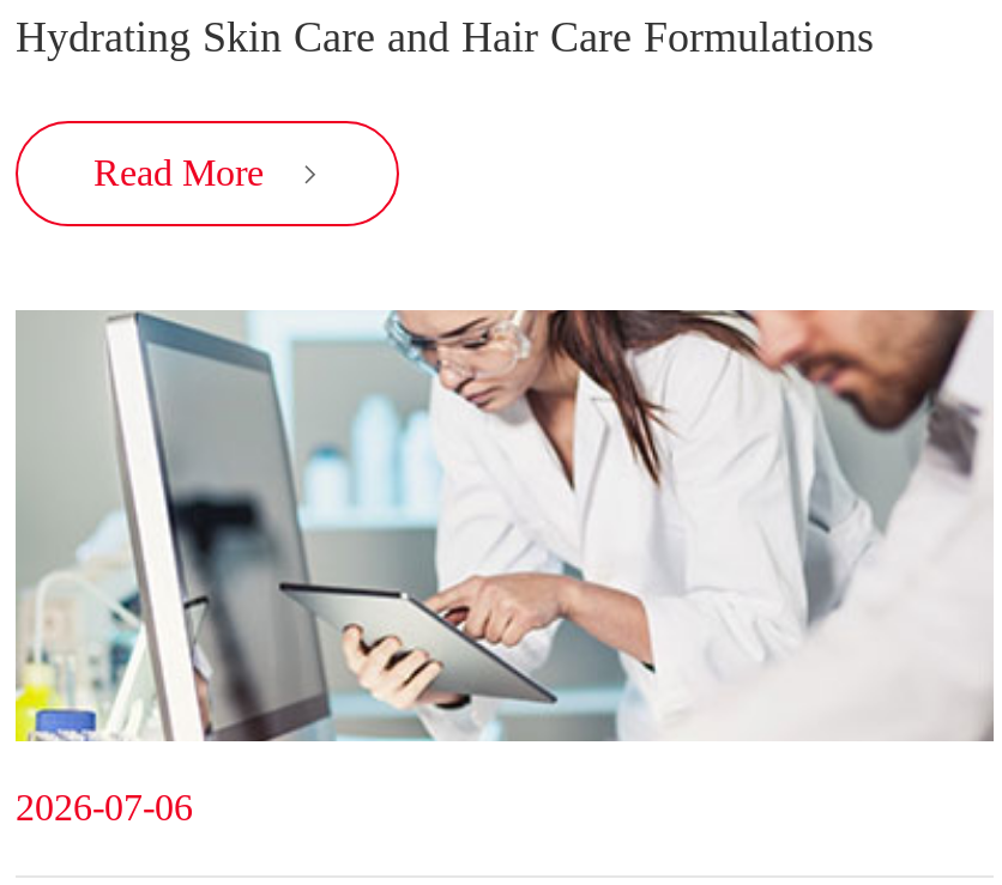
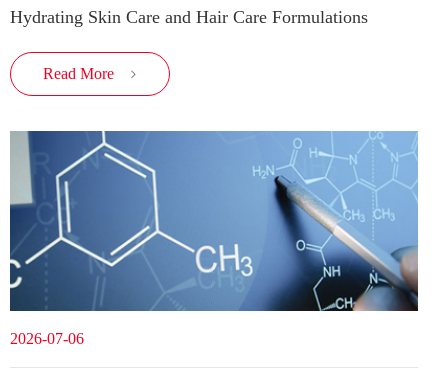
[13,308,991,744] [image] -> [9,130,418,312] [image]

